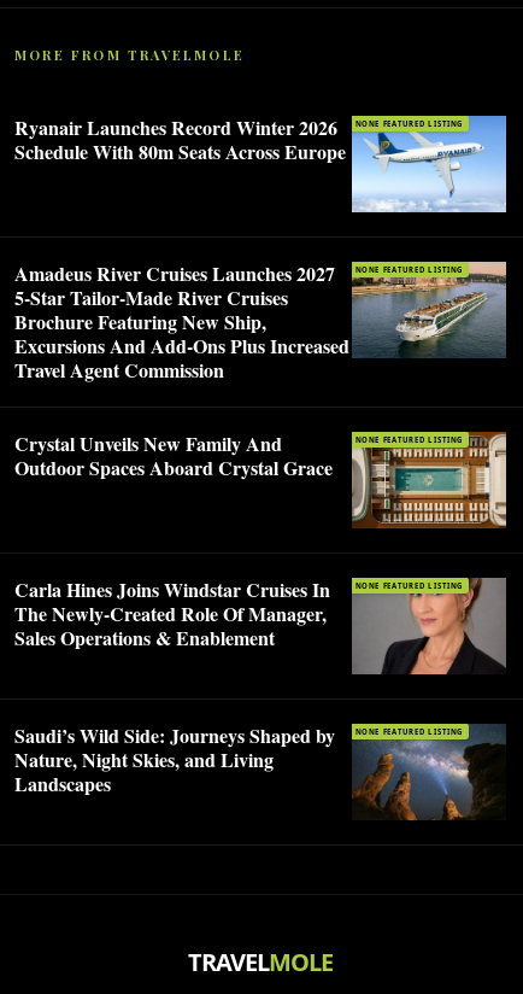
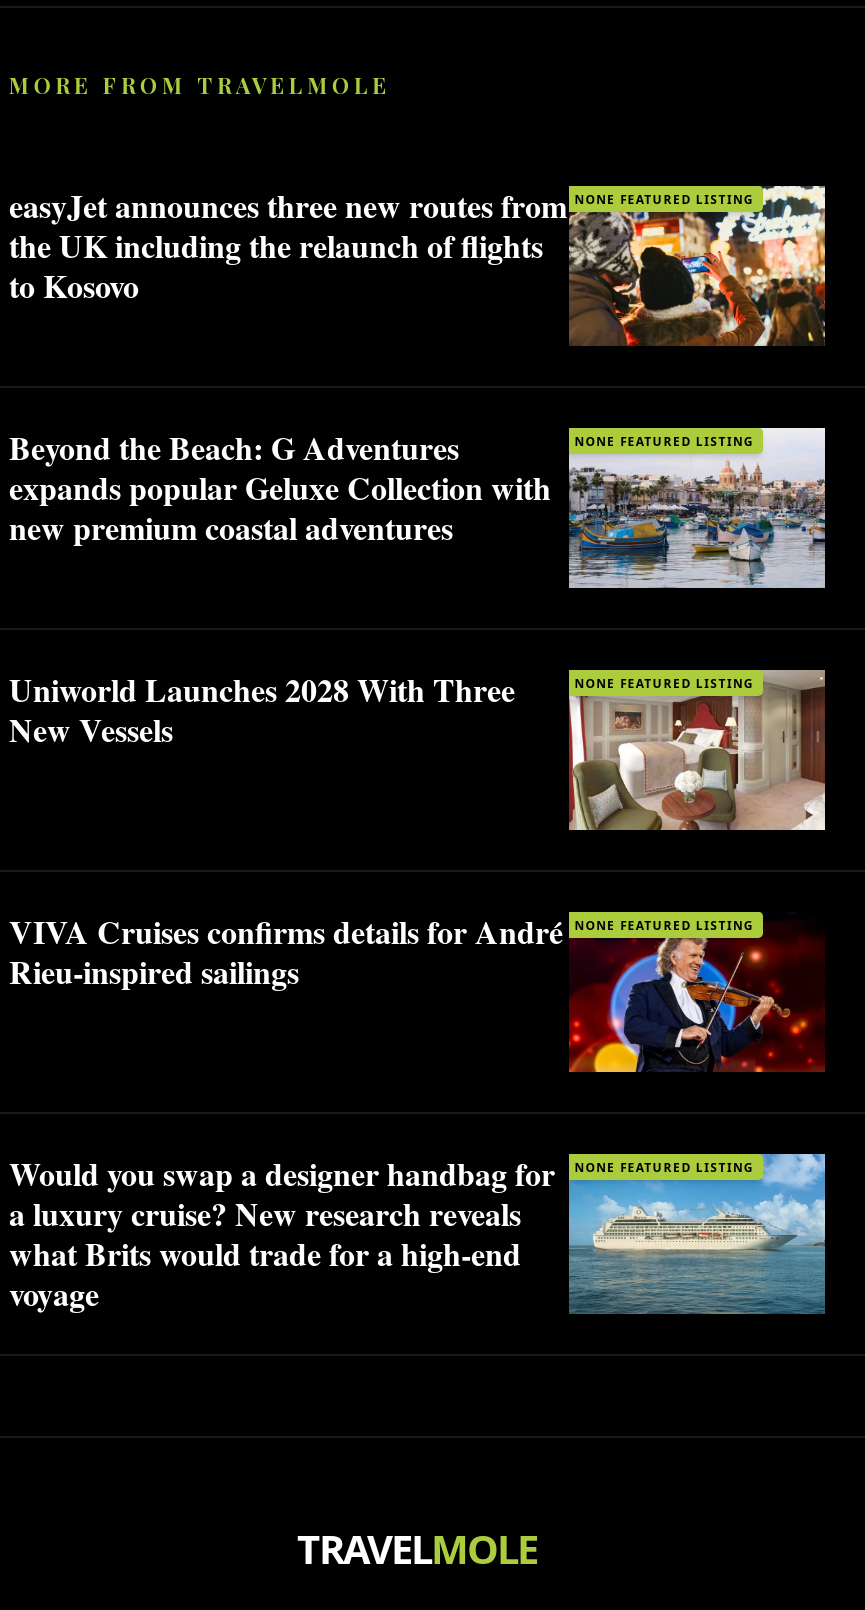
[14,113,507,214] [image] | Ryanair Launches Record Winter 2026 | Schedule With 80m Seats Across Europe -> [9,182,827,348] [image] | easyJet announces three new routes from | the UK including the relaunch of flights | to Kosovo
[14,259,507,384] [image] | Amadeus River Cruises Launches 2027 | 5-Star Tailor-Made River Cruises | Brochure Featuring New Ship, | Excursions And Add-Ons Plus Increased | Travel Agent Commission -> [9,424,825,590] [image] | Beyond the Beach: G Adventures | expands popular Geluxe Collection with | new premium coastal adventures
[14,429,507,528] [image] | Crystal Unveils New Family And | Outdoor Spaces Aboard Crystal Grace -> [9,666,827,832] [image] | Uniworld Launches 2028 With Three | New Vessels
[14,575,507,676] [image] | Carla Hines Joins Windstar Cruises In | The Newly-Created Role Of Manager, | Sales Operations & Enablement -> [9,908,825,1074] [image] | VIVA Cruises confirms details for André | Rieu-inspired sailings
[14,721,506,821] [image] | Saudi’s Wild Side: Journeys Shaped by | Nature, Night Skies, and Living | Landscapes -> [9,1150,827,1316] [image] | Would you swap a designer handbag for | a luxury cruise? New research reveals | what Brits would trade for a high-end | voyage

